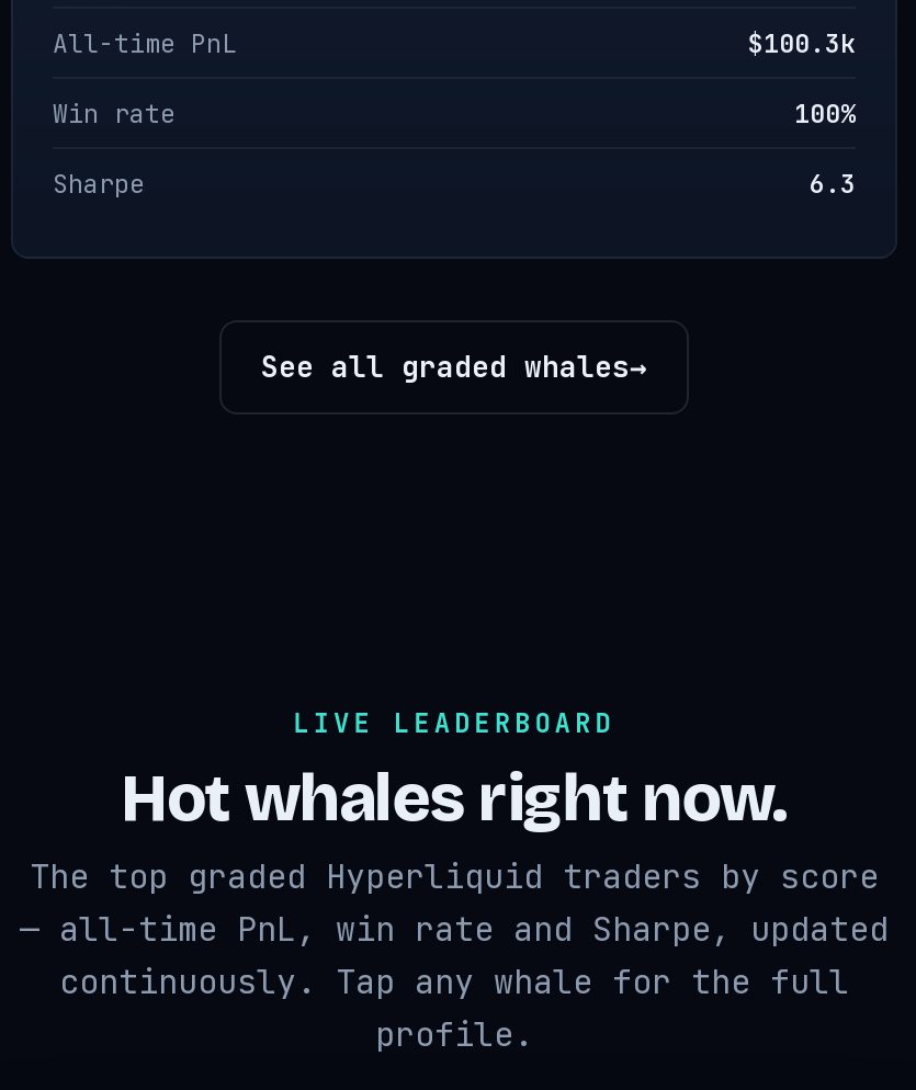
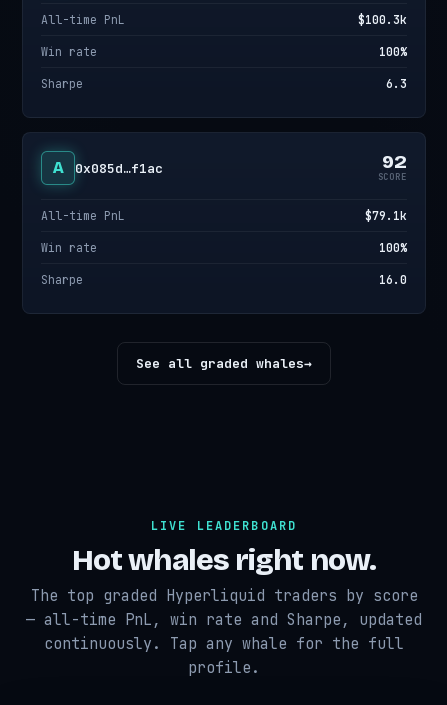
none -> [41,150,407,287] A | 0x085d…f1ac | 92 | SCORE | All-time PnL | $79.1k | Win rate | 100% | Sharpe | 16.0

